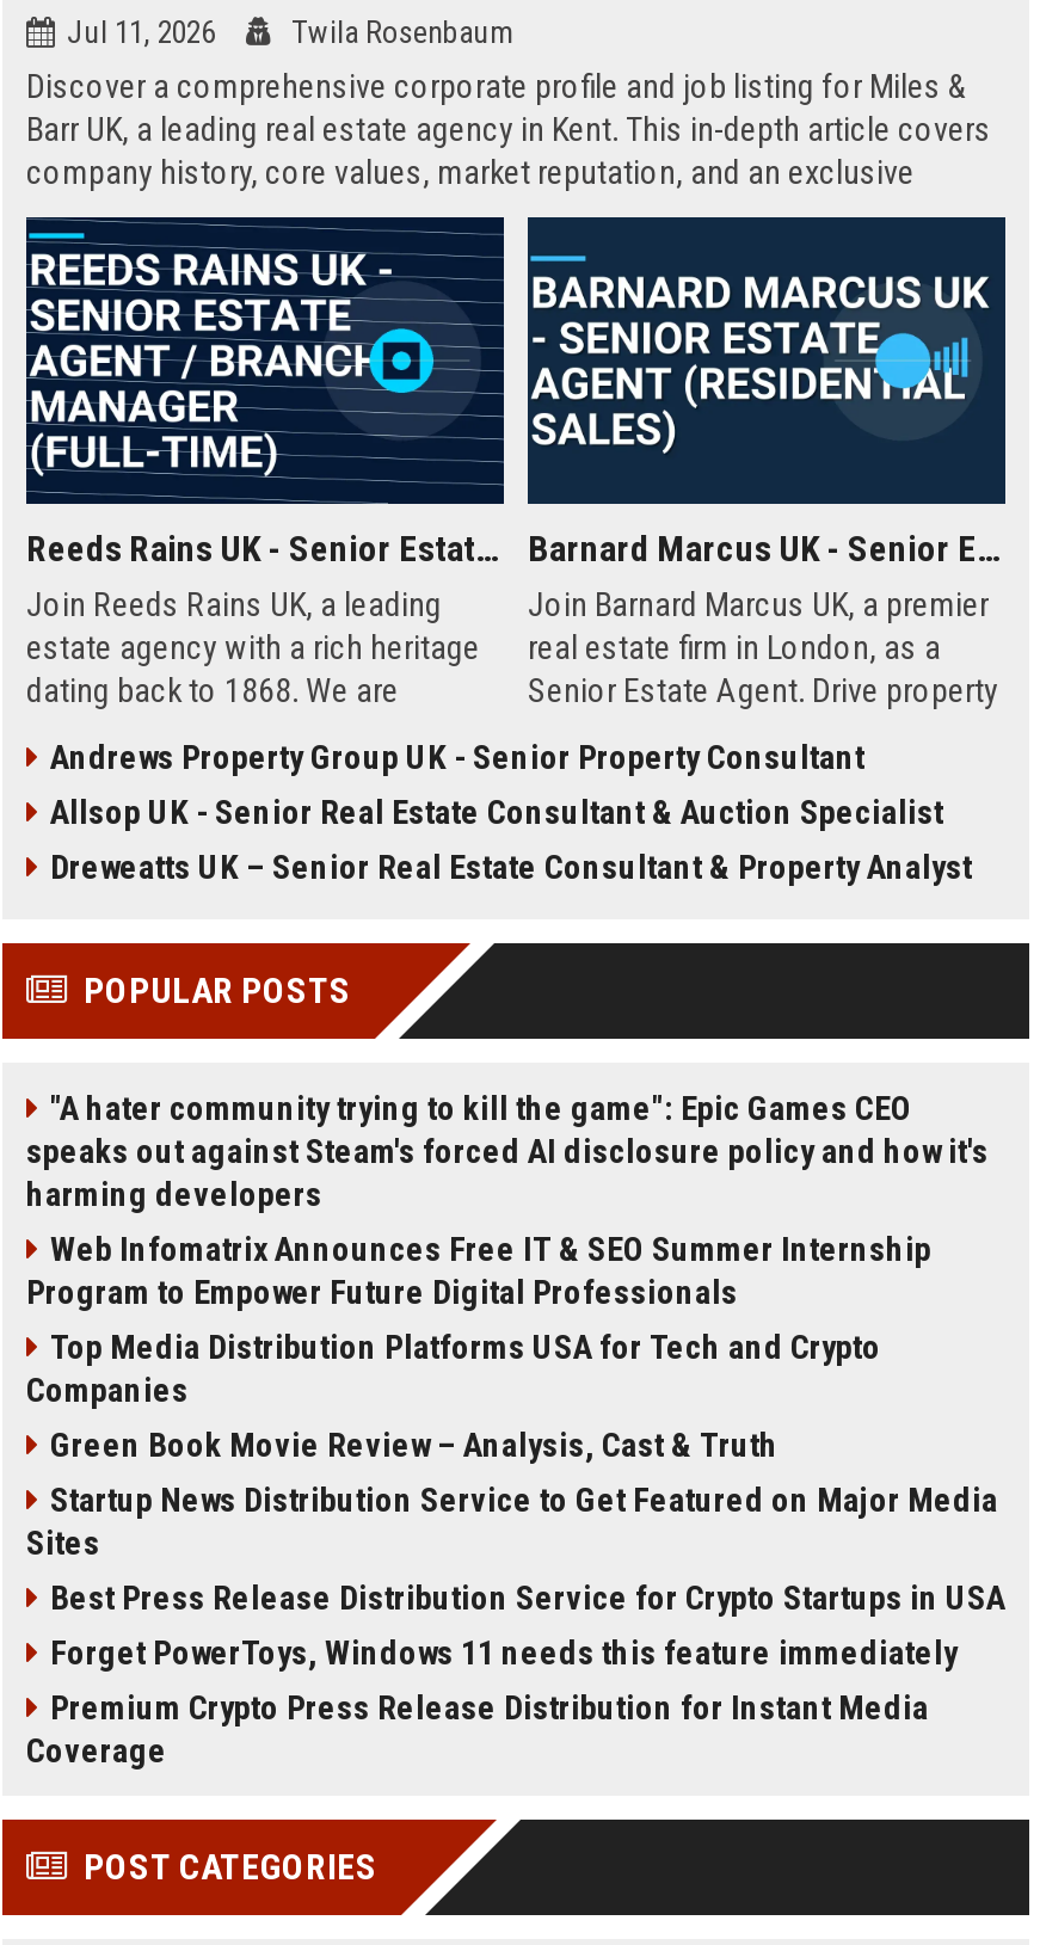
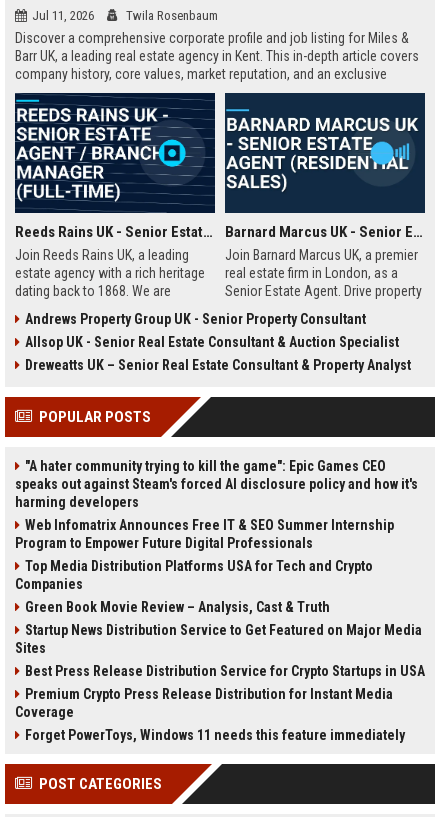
moved [50,1633,958,1672] -> [25,727,405,743]: Forget PowerToys, Windows 11 needs this feature immediately
moved [26,1688,929,1769] -> [15,686,393,720]: Premium Crypto Press Release Distribution for Instant Media | Coverage

